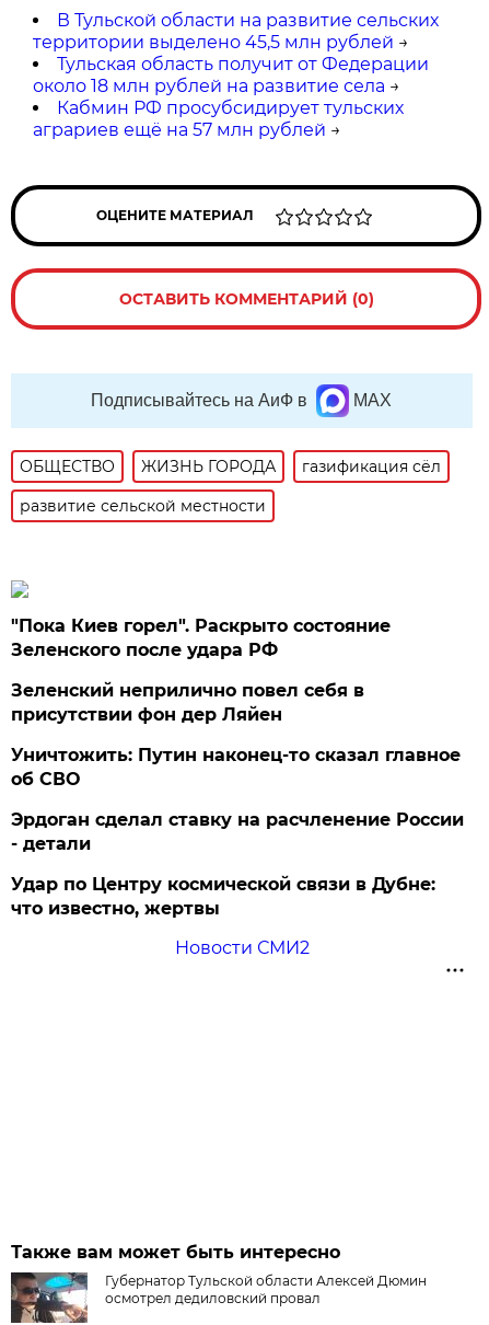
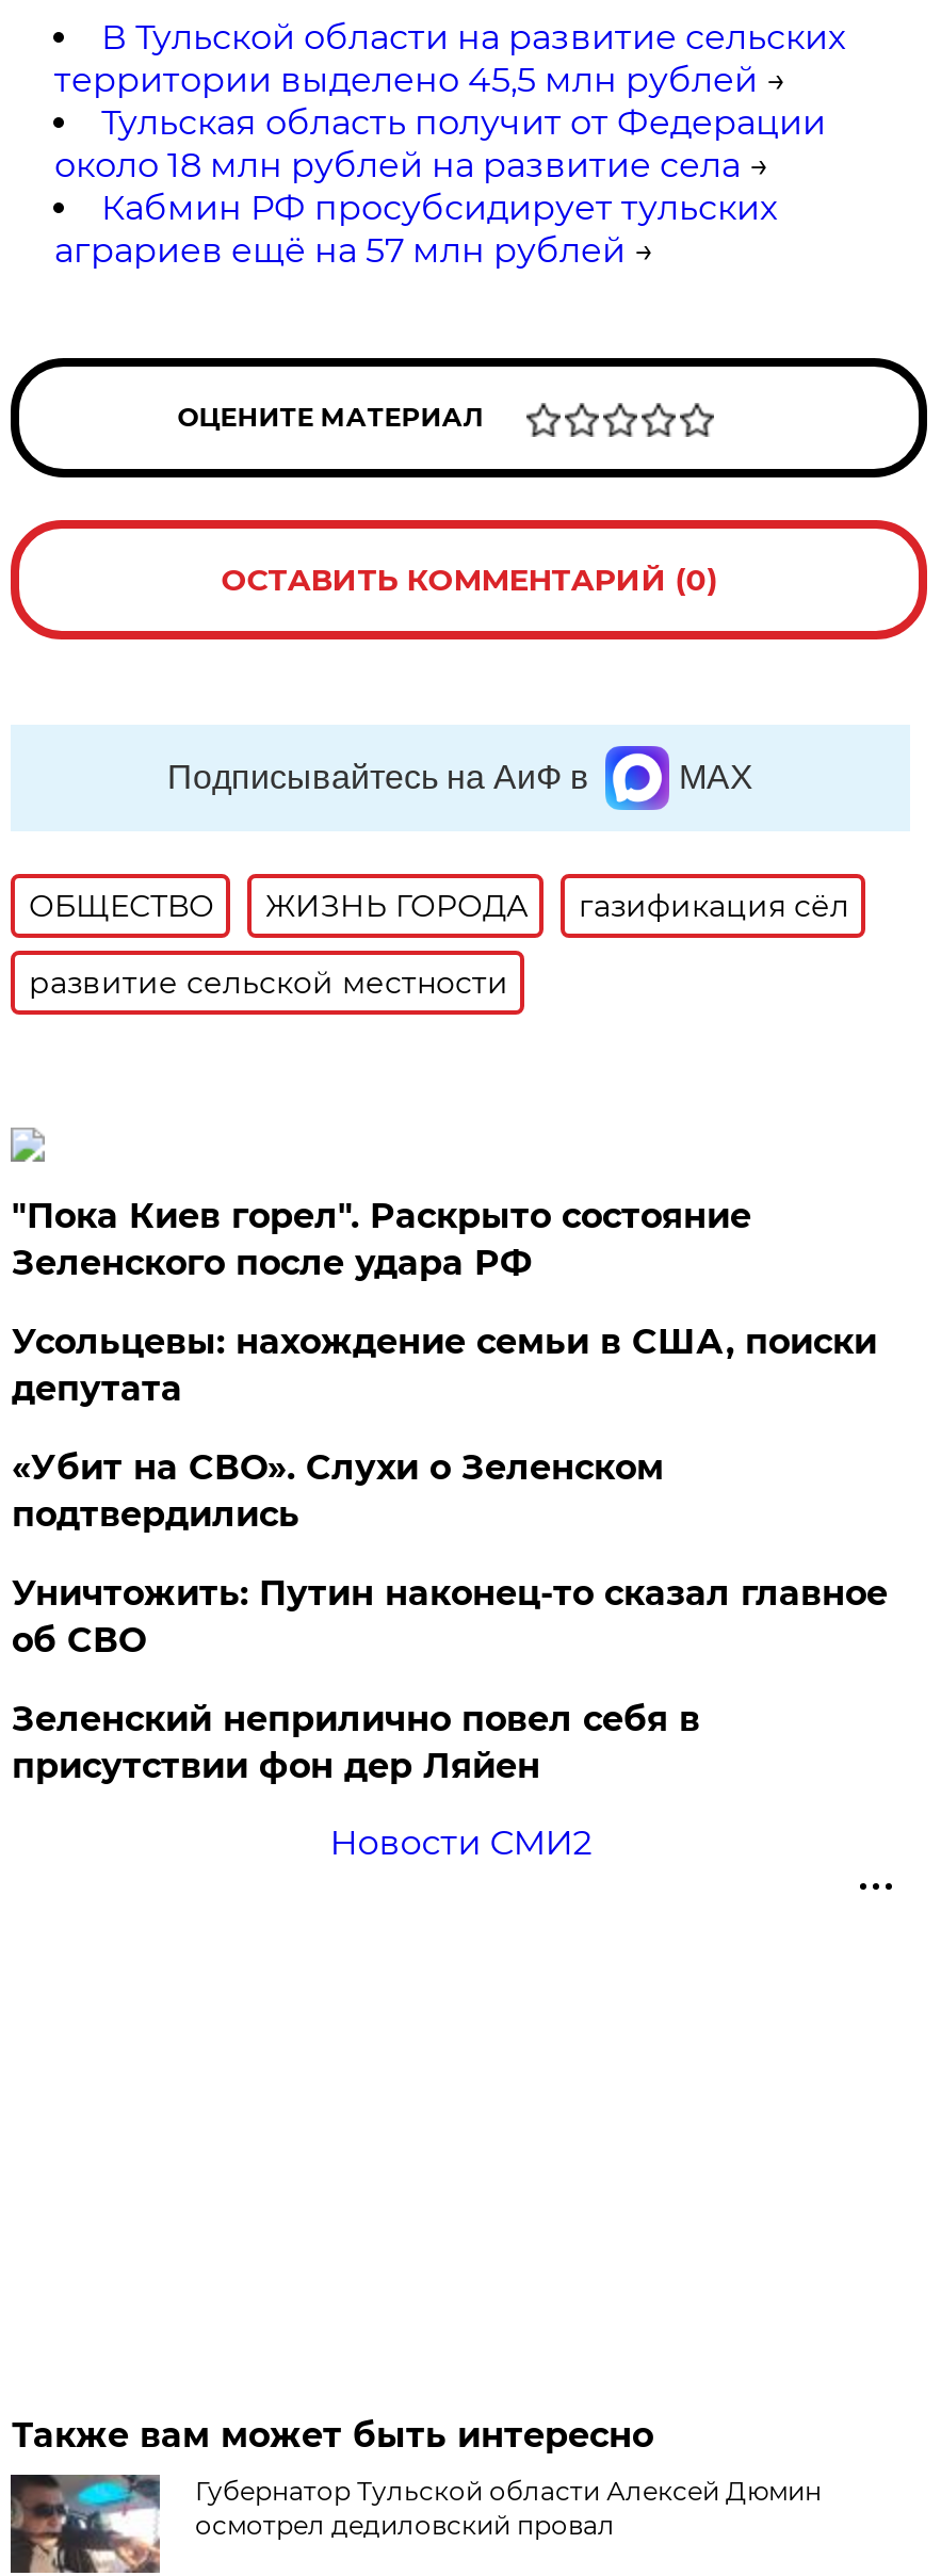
none -> [12,1322,877,1535] Усольцевы: нахождение семьи в США, поиски | депутата | «Убит на СВО». Слухи о Зеленском | подтвердились
moved [11,680,365,725] -> [12,1699,700,1787]: Зеленский неприлично повел cебя в | присутствии фон дер Ляйен
moved [11,745,461,790] -> [12,1574,888,1661]: Уничтожить: Путин наконец-то сказал главное | об СВО
[11,809,464,919] Эрдоган сделал ставку на расчленение России | - детали | Удар по Центру космической связи в Дубне: | что известно, жертвы -> none

